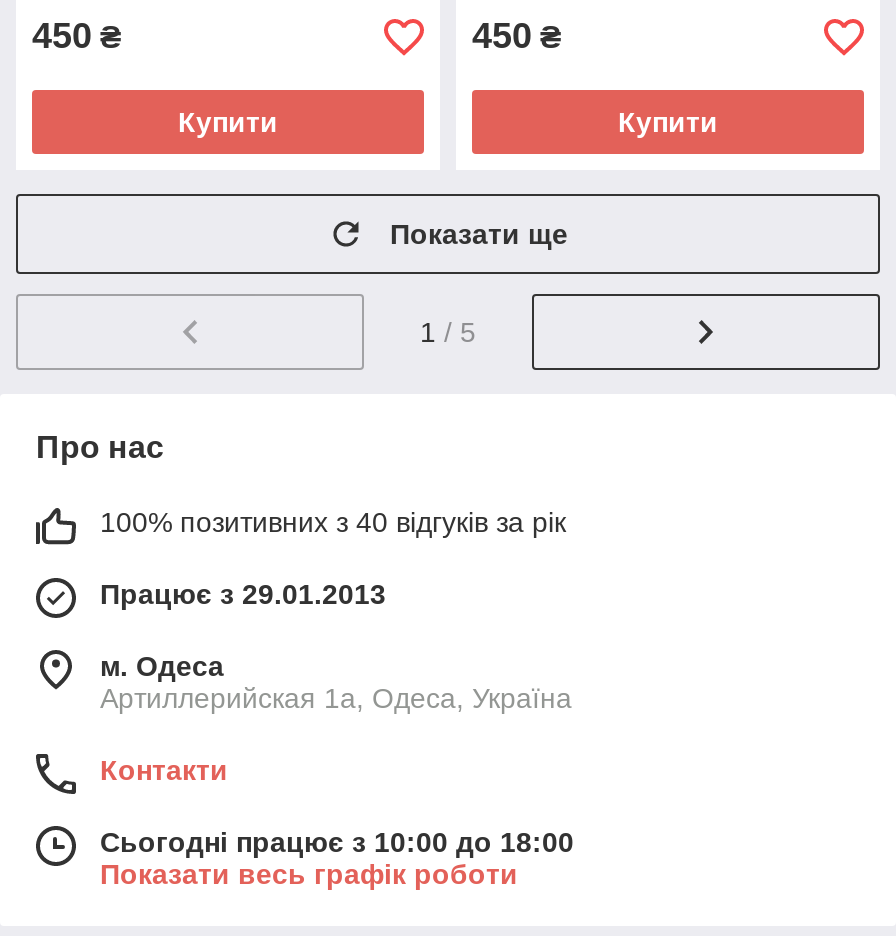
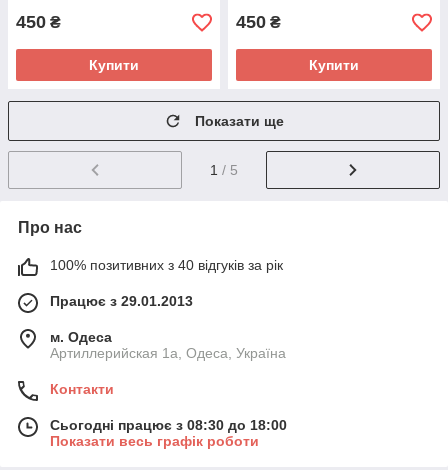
[100,826,574,858] Сьогодні працює з 10:00 до 18:00 -> [50,417,287,433] Сьогодні працює з 08:30 до 18:00

